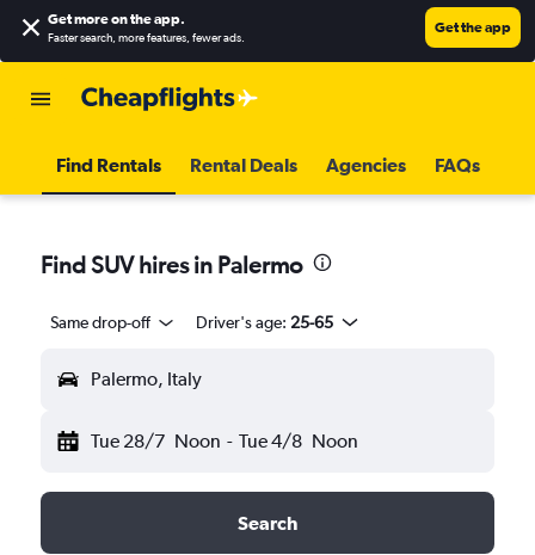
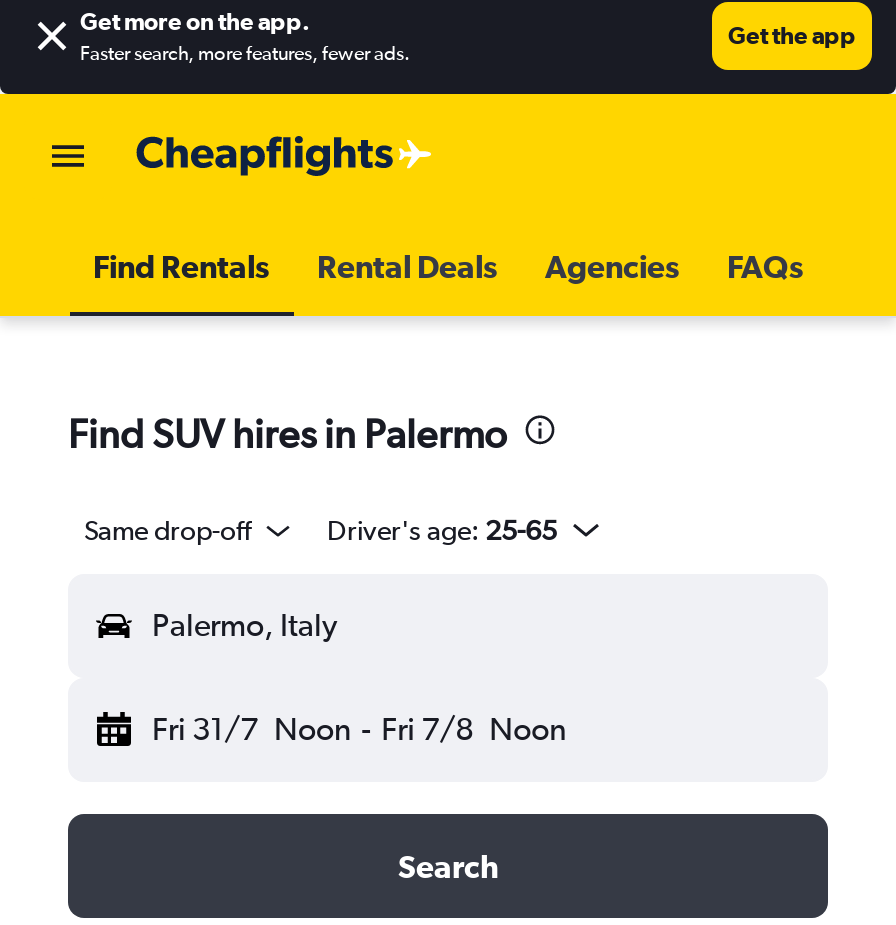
[91,430,358,452] Tue 28/7 Noon - Tue 4/8 Noon -> [152,710,567,748] Fri 31/7 Noon - Fri 7/8 Noon

